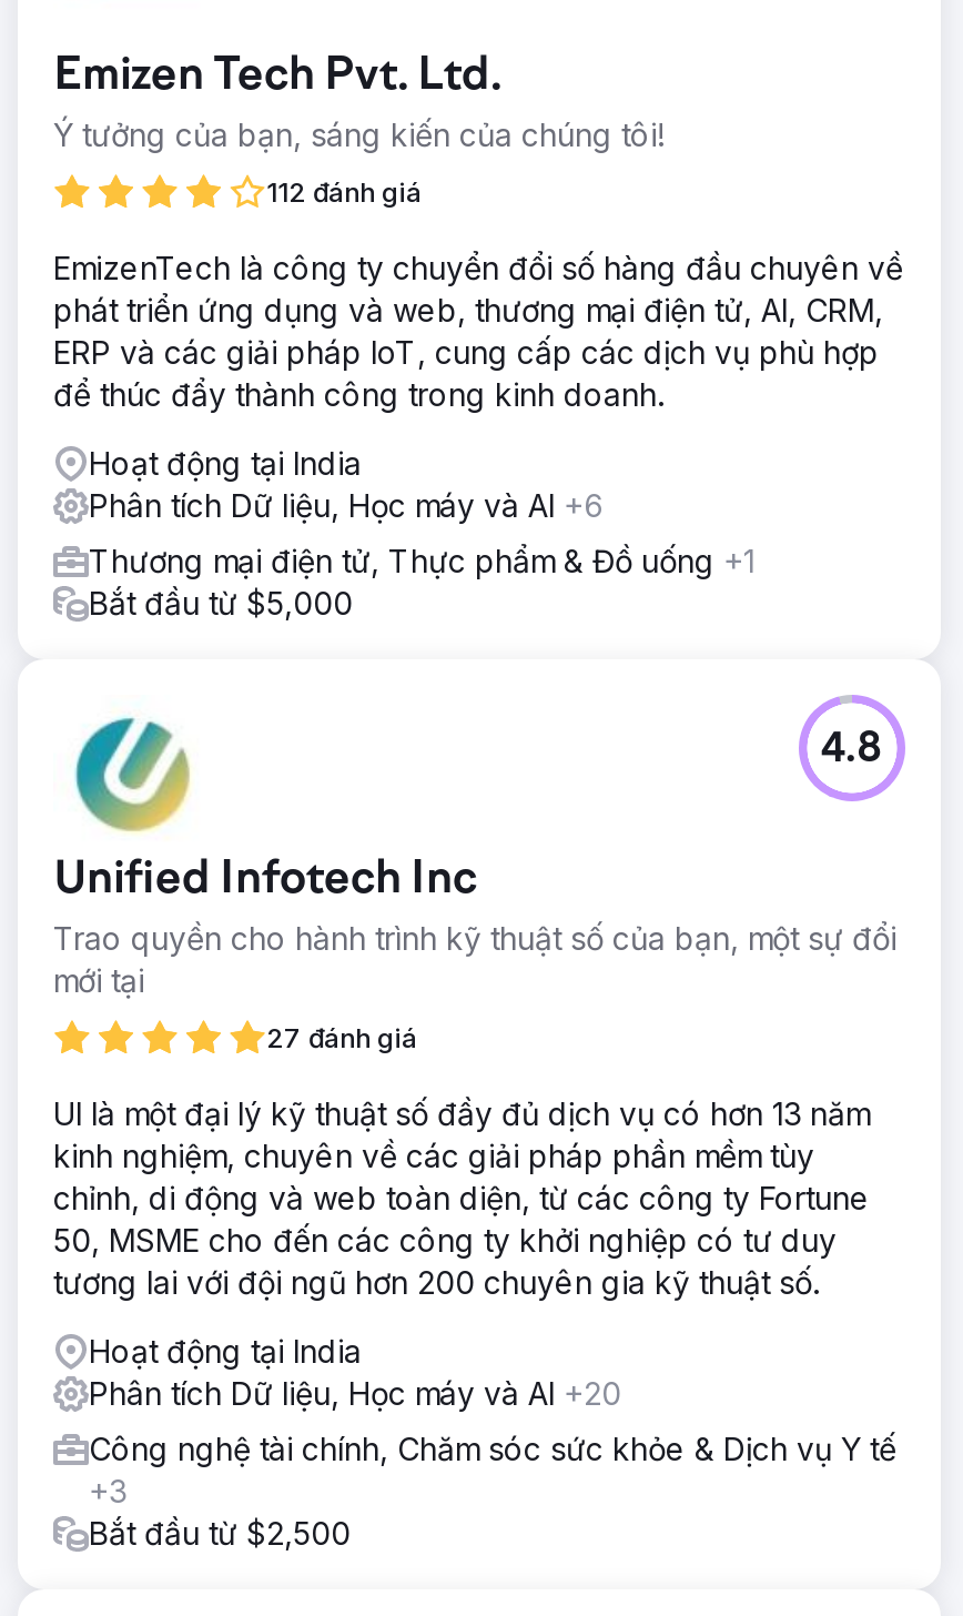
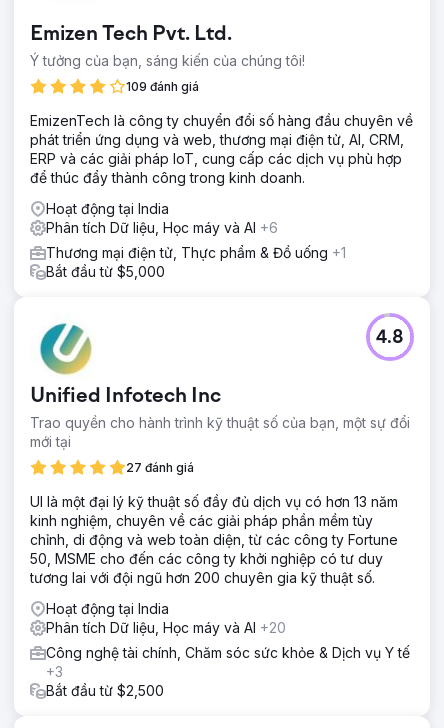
[266,175,422,209] 112 đánh giá -> [126,79,199,94] 109 đánh giá

